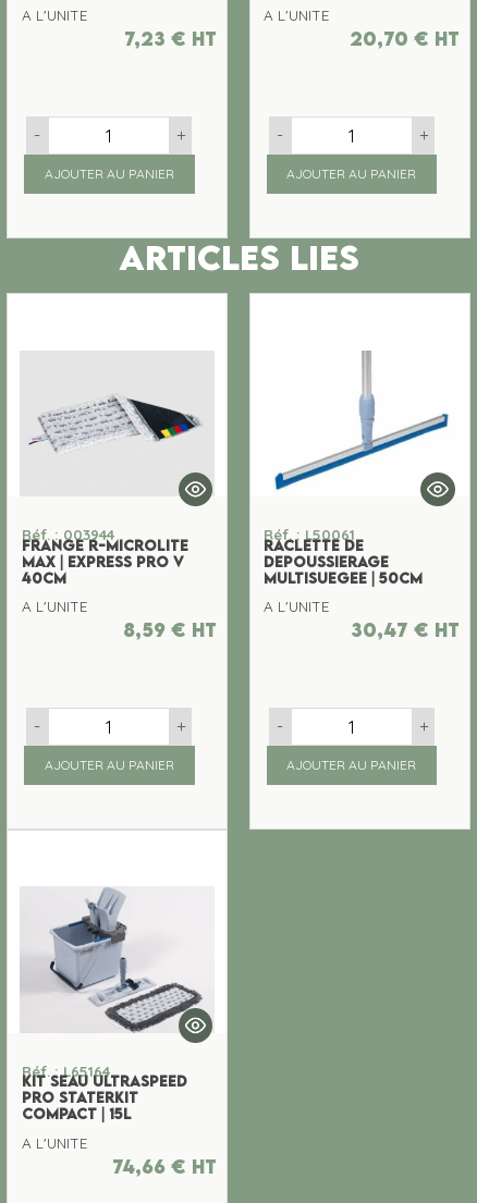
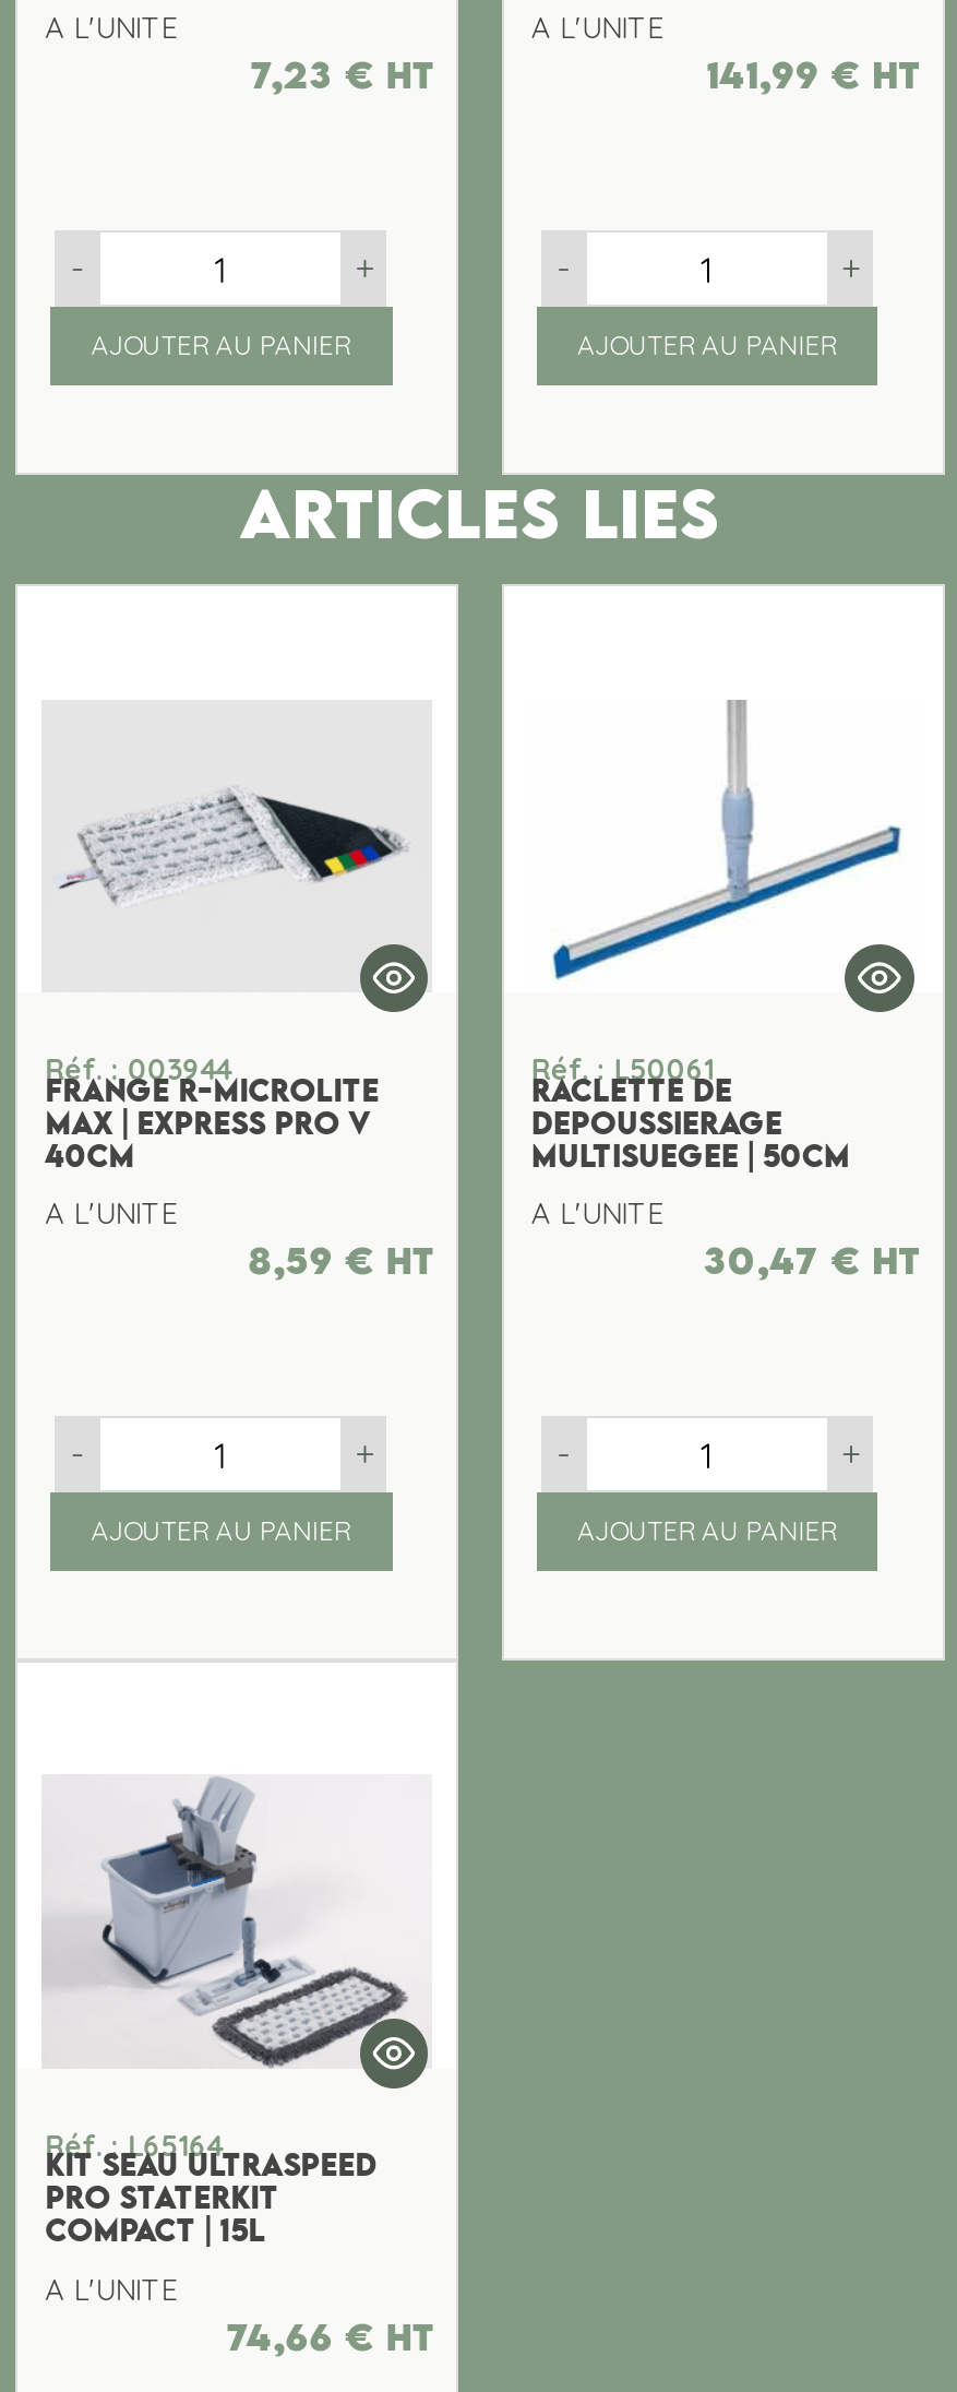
[349,27,459,50] 20,70 €ht -> [706,51,922,97] 141,99 €ht

